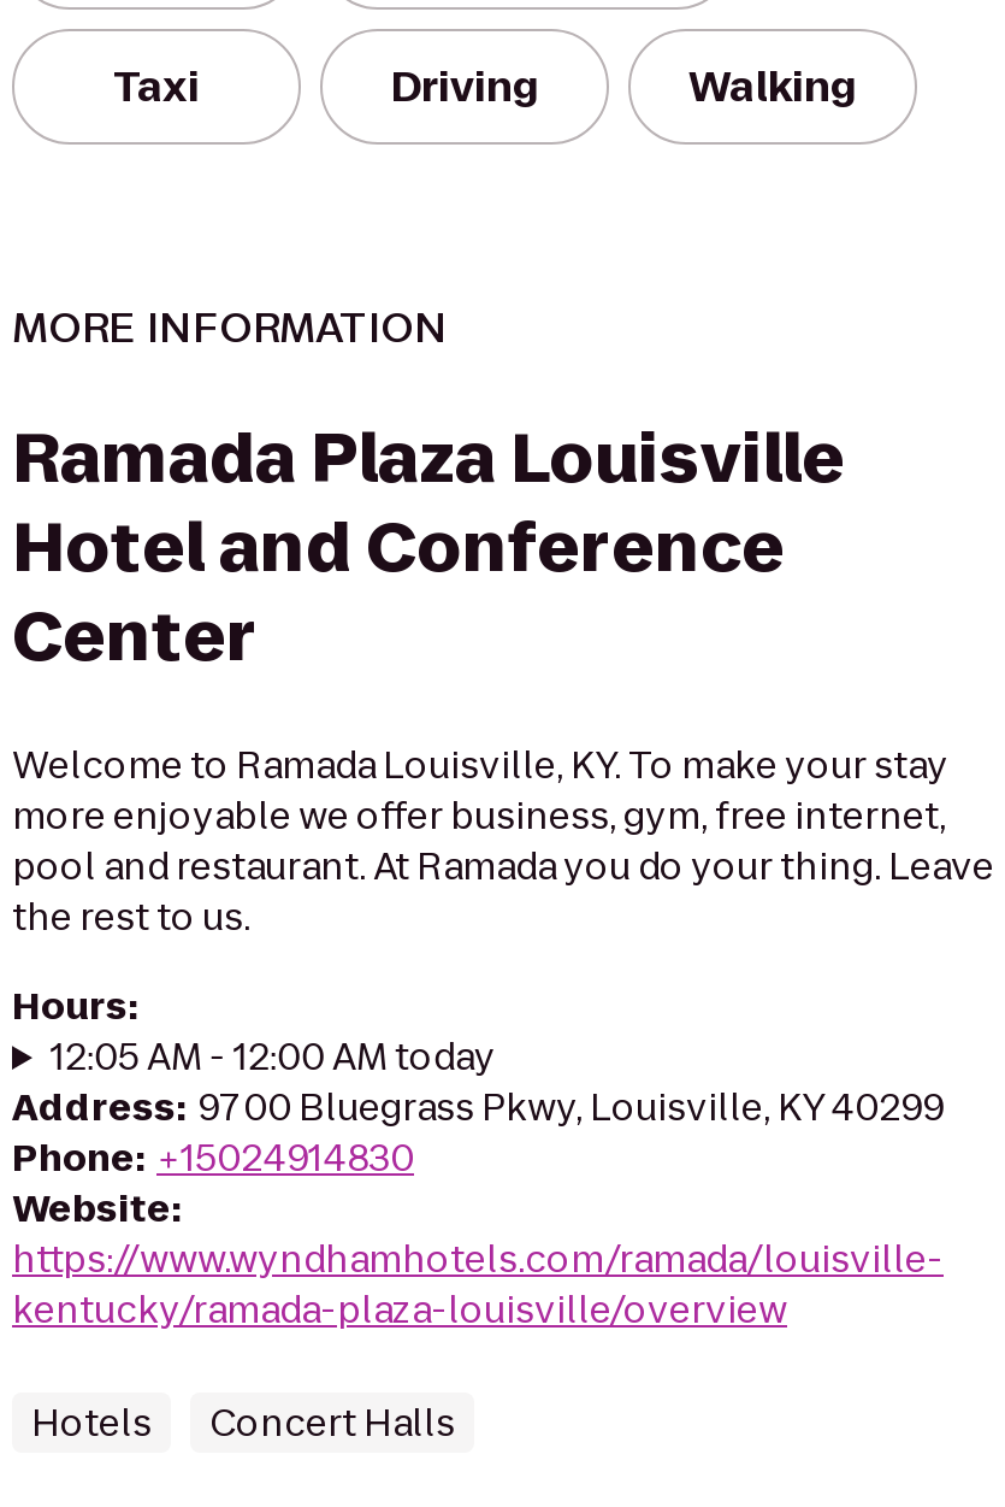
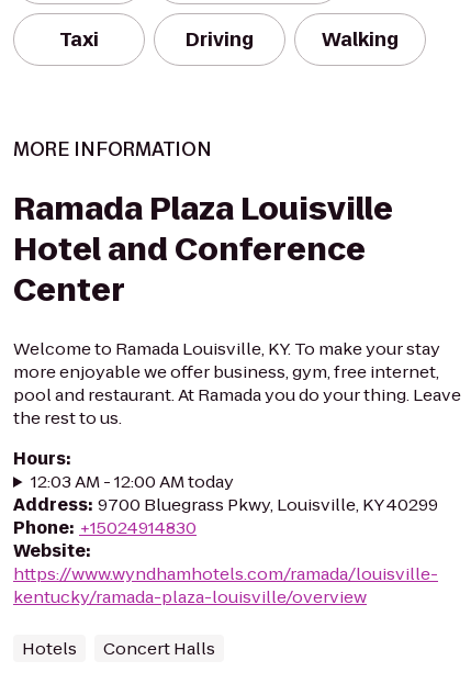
[50,1031,496,1082] 12:05 AM - 12:00 AM today -> [31,470,234,493] 12:03 AM - 12:00 AM today

